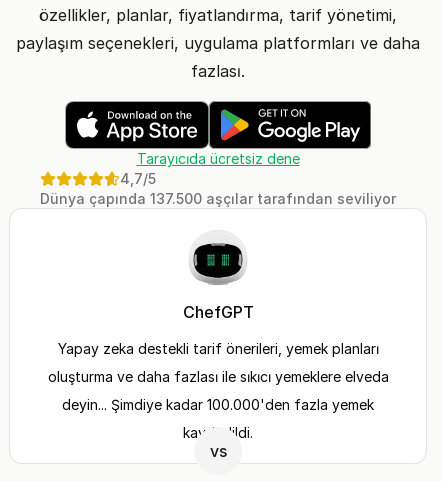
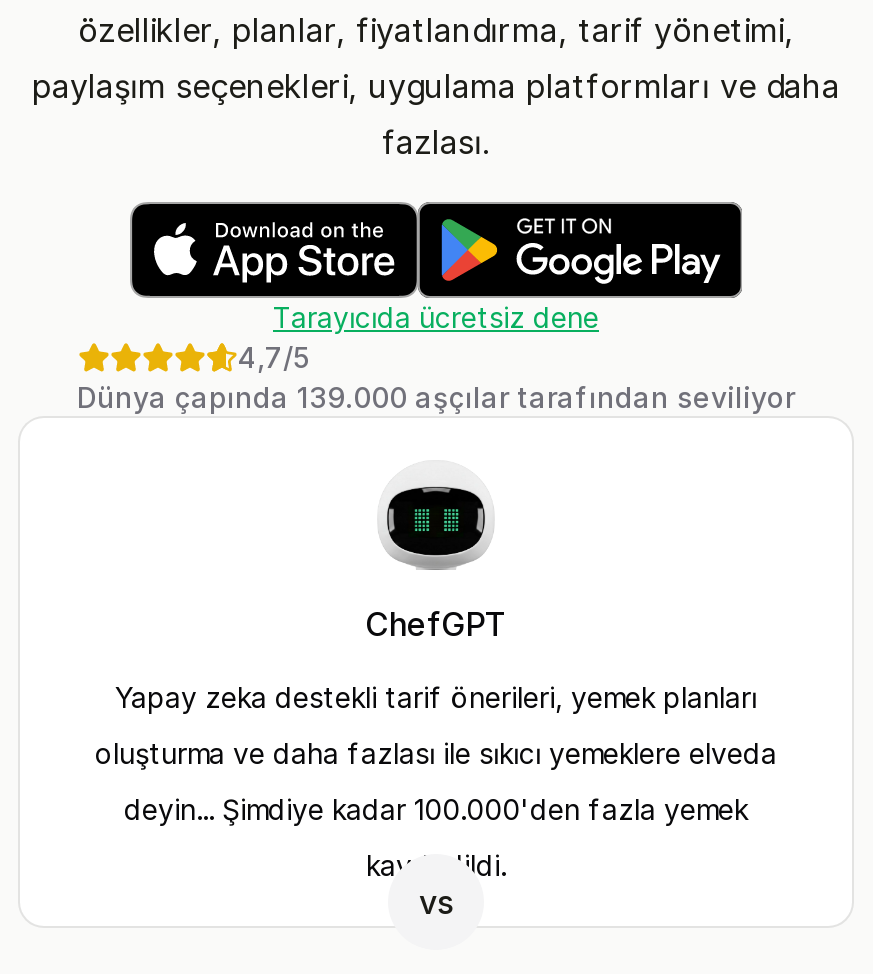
[40,190,396,207] Dünya çapında 137.500 aşçılar tarafından seviliyor -> [77,380,795,414] Dünya çapında 139.000 aşçılar tarafından seviliyor

